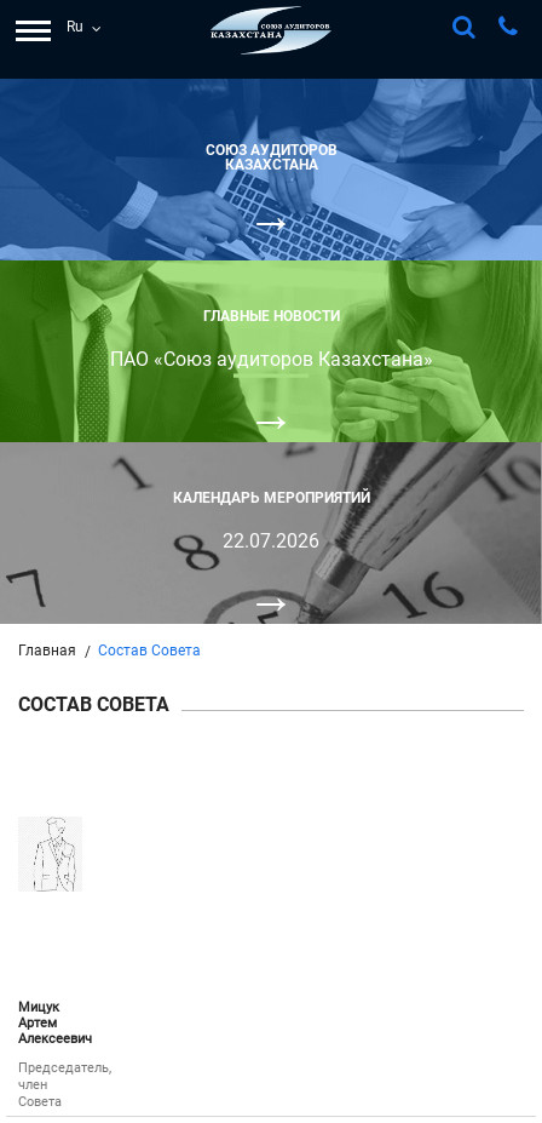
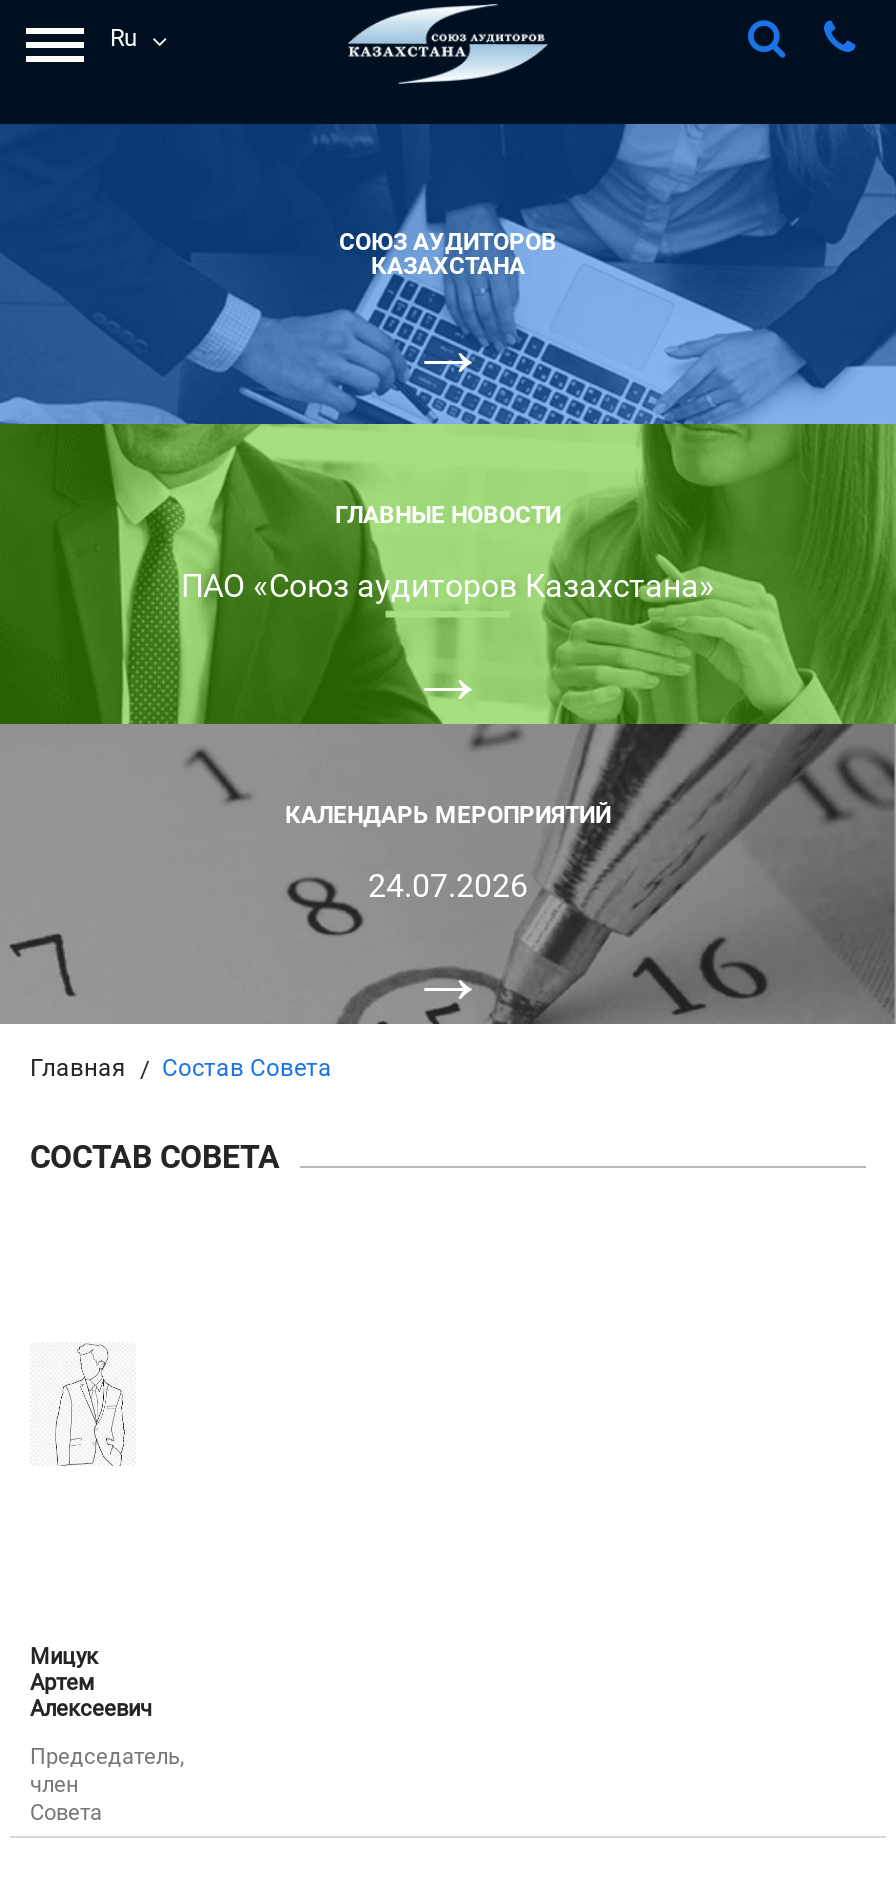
[223,529,319,552] 22.07.2026 -> [368,867,528,905] 24.07.2026

